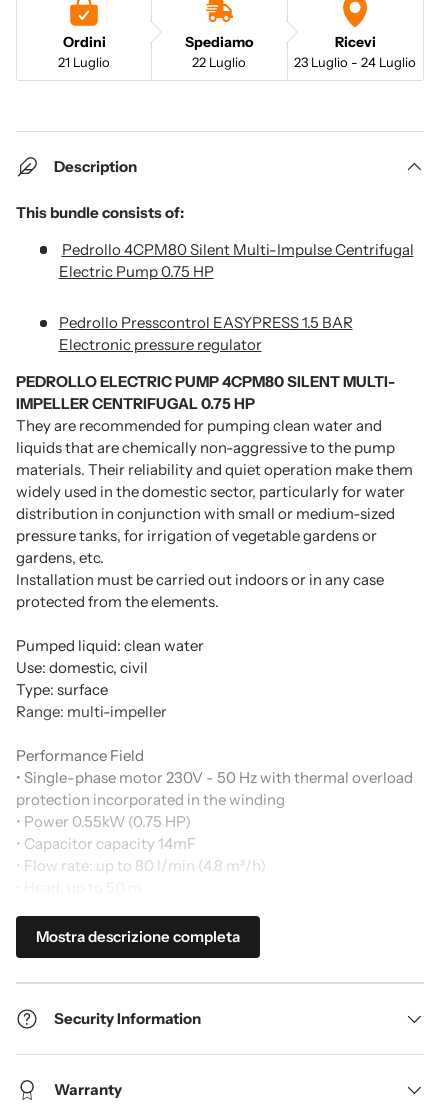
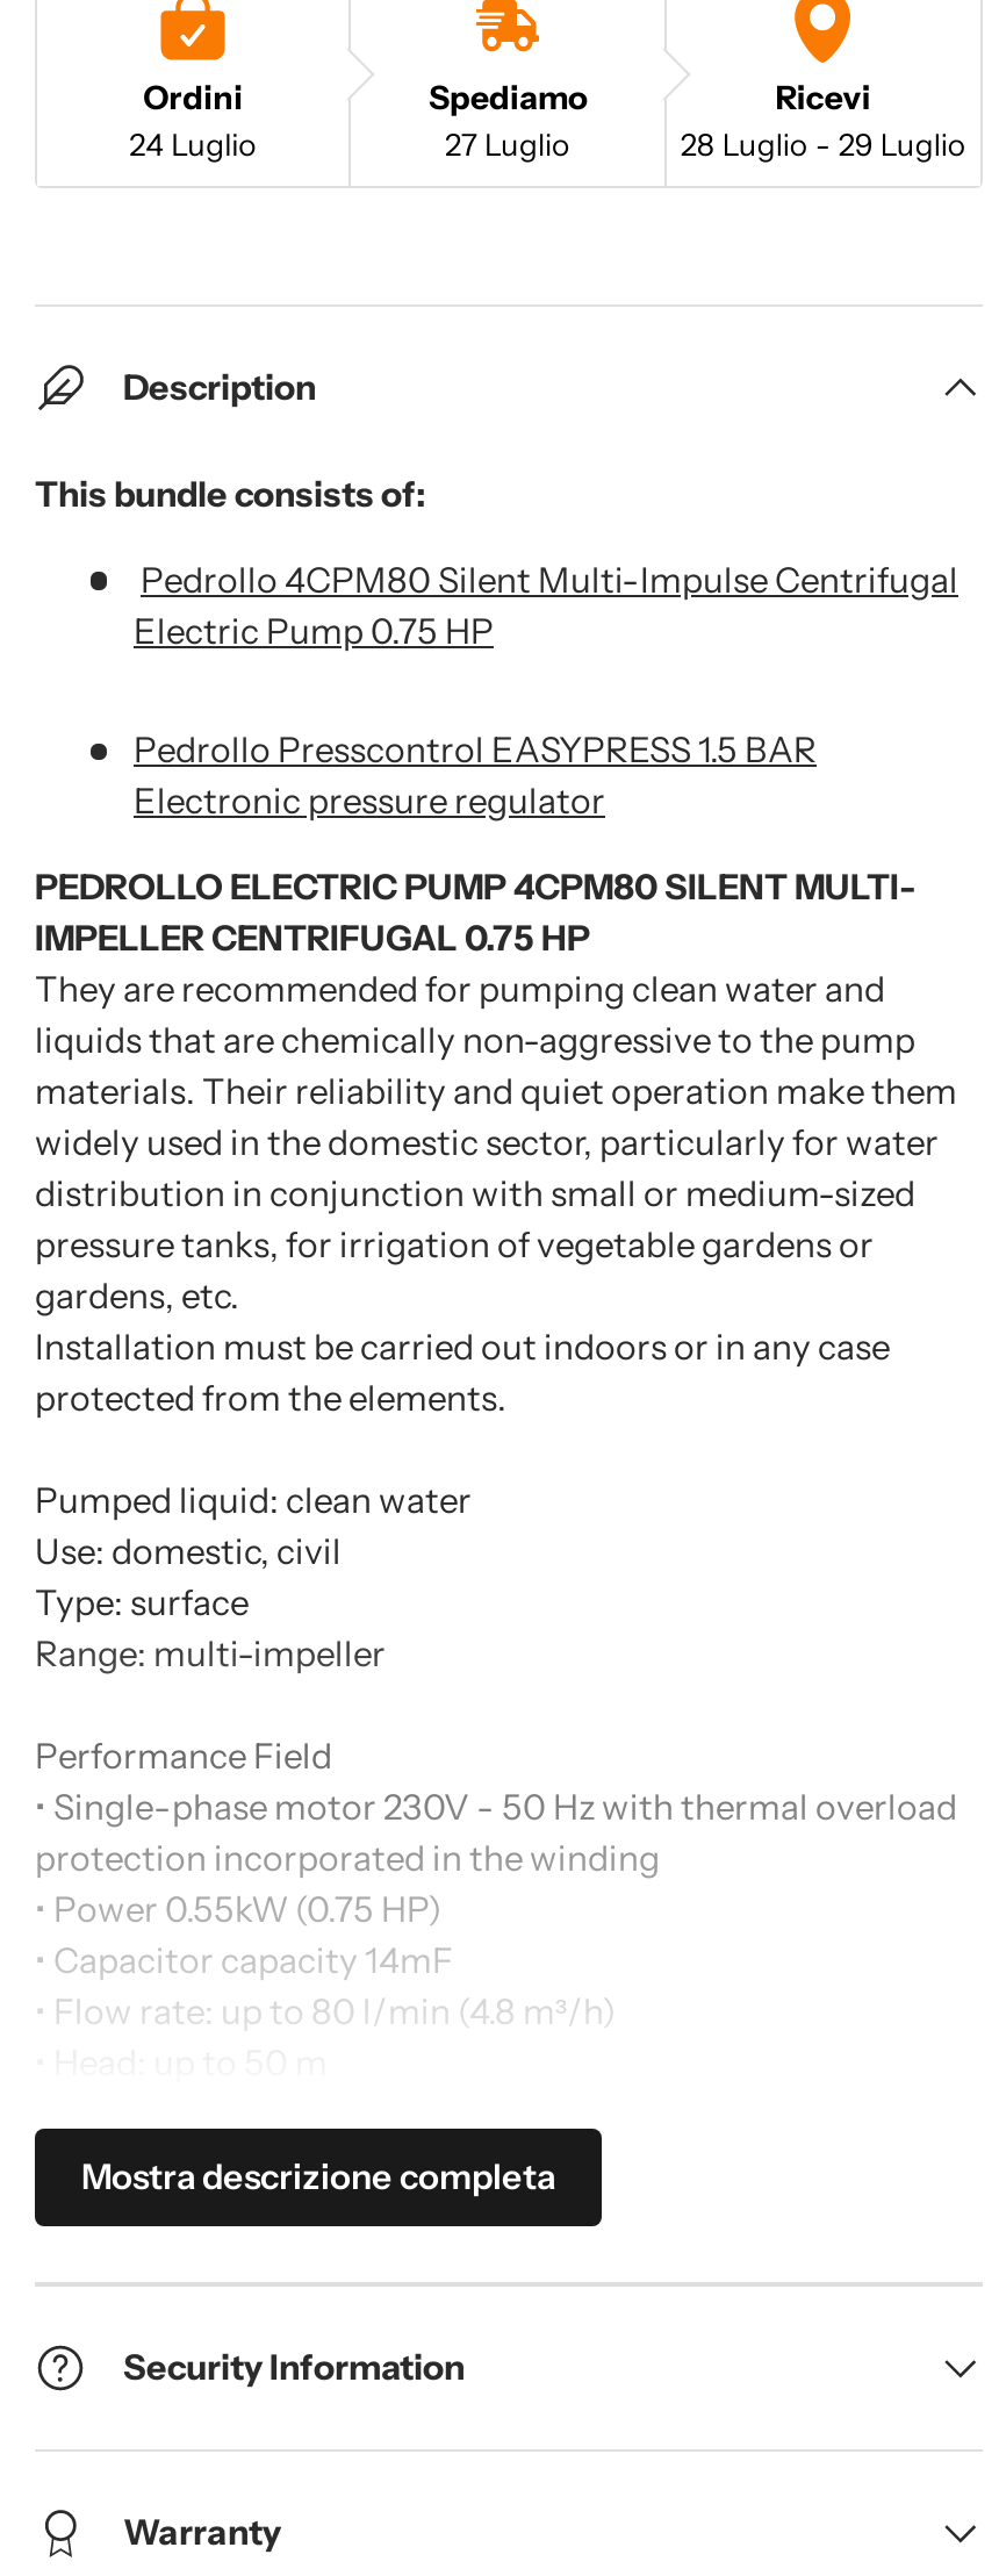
[58,54,110,70] 21 Luglio -> [129,125,257,162] 24 Luglio
[192,54,246,70] 22 Luglio -> [445,125,570,162] 27 Luglio
[294,54,416,70] 23 Luglio - 24 Luglio -> [680,125,966,162] 28 Luglio - 29 Luglio

